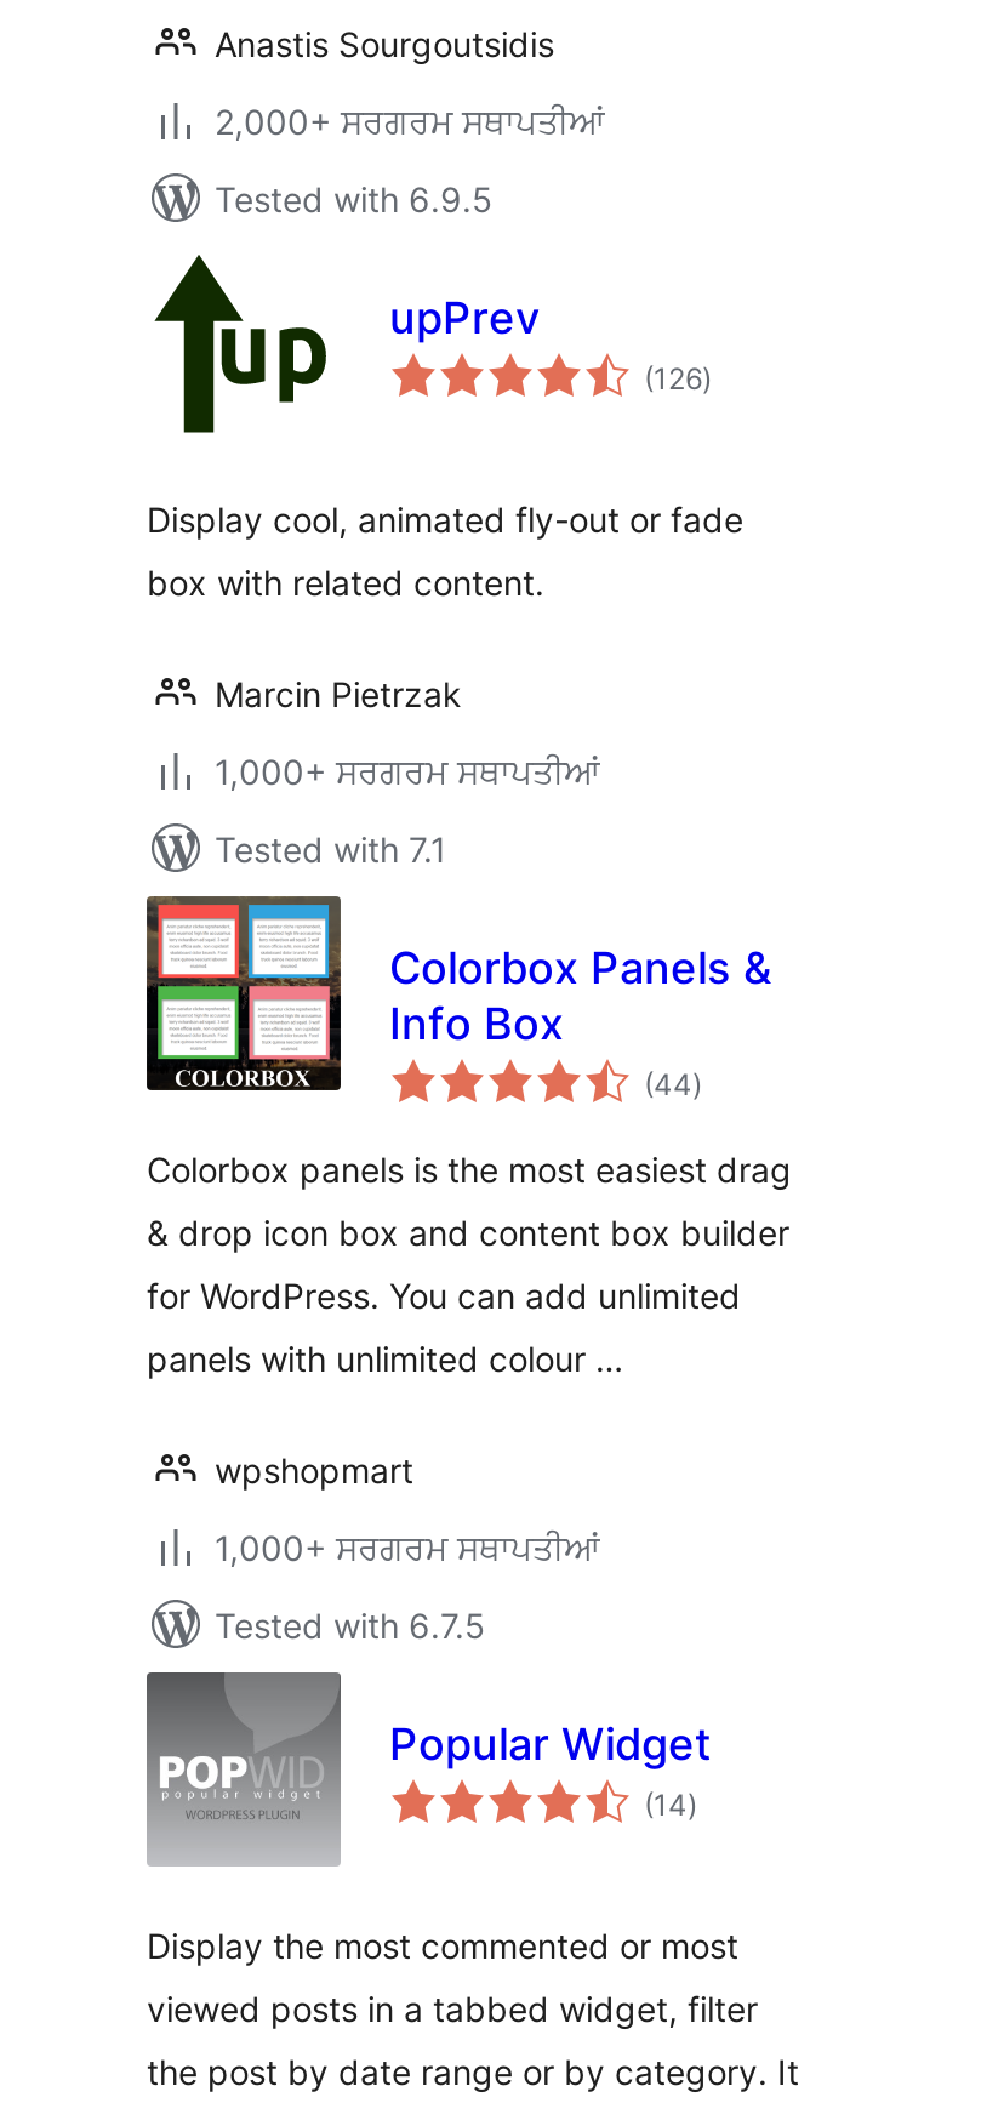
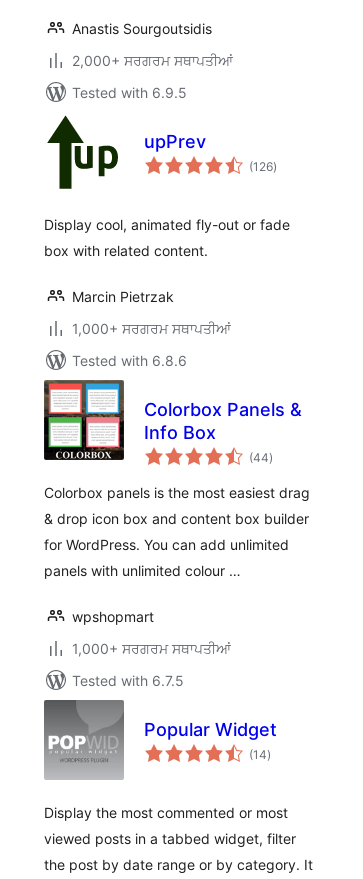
[215,828,447,870] Tested with 7.1 -> [72,352,187,369] Tested with 6.8.6

